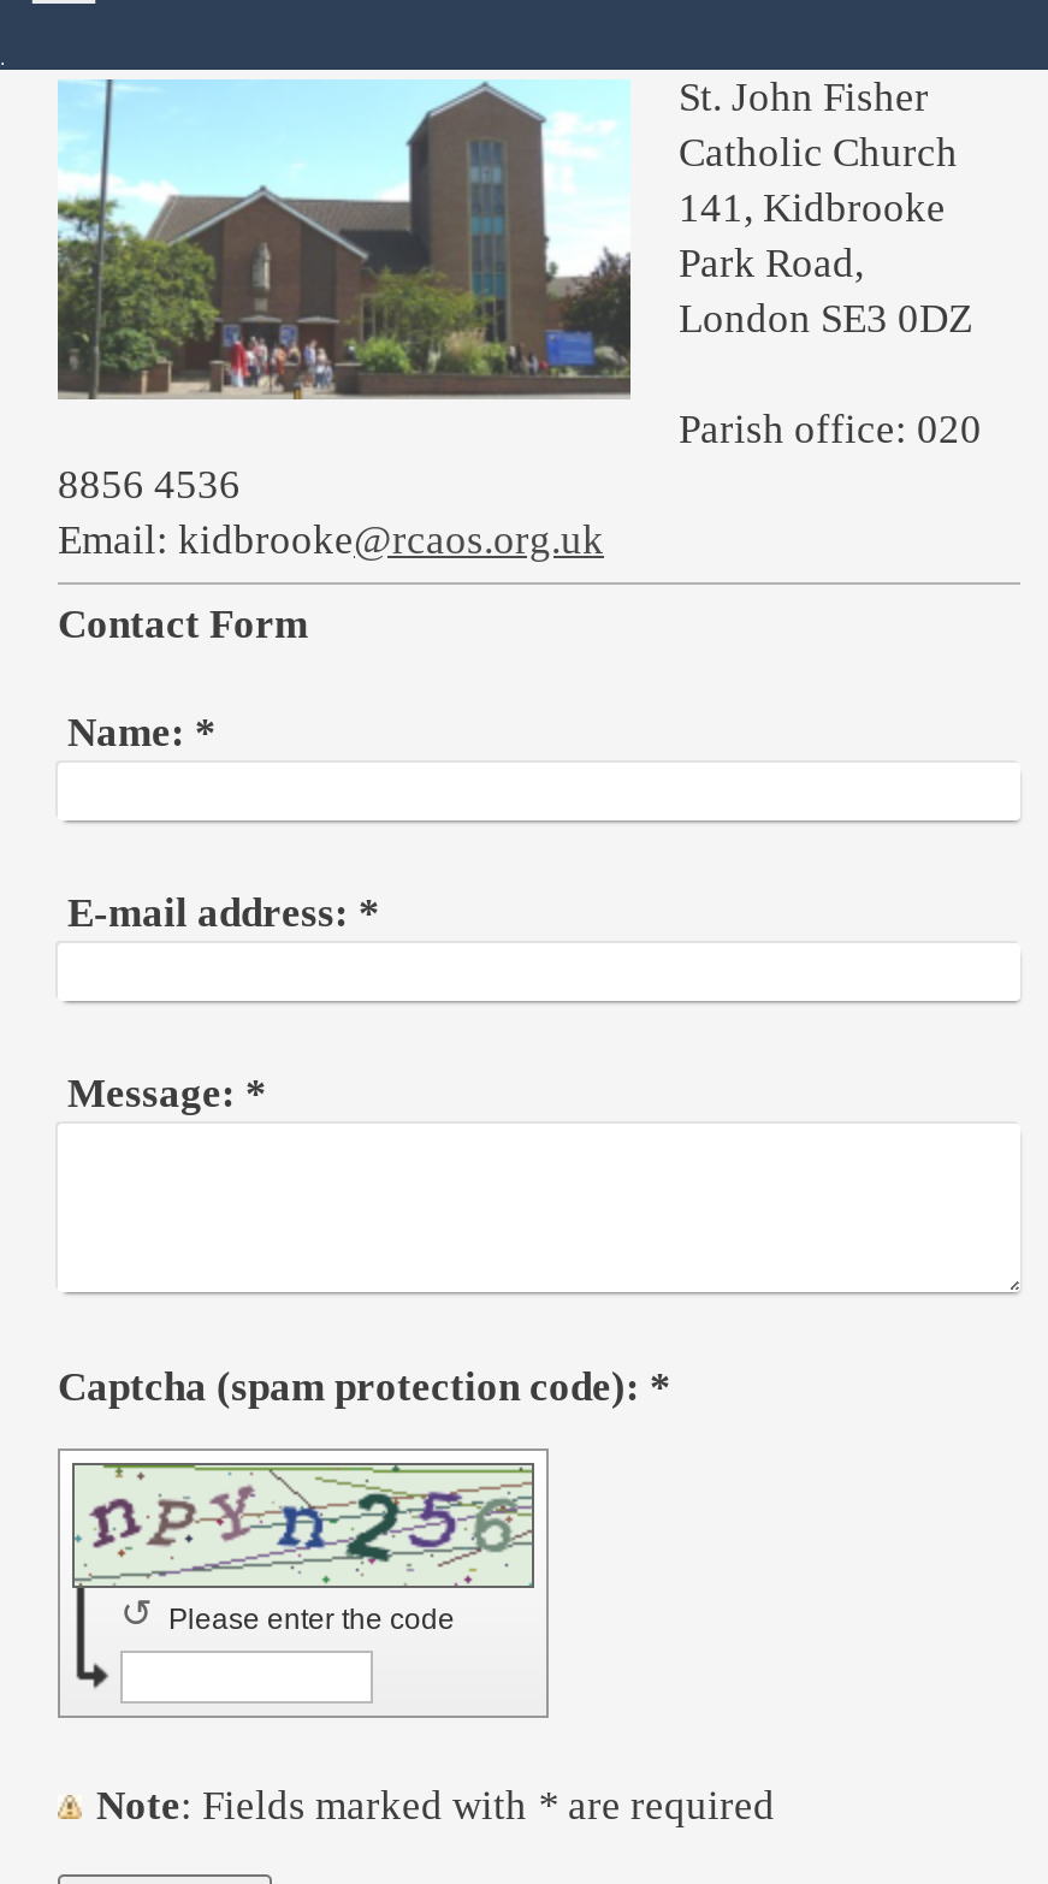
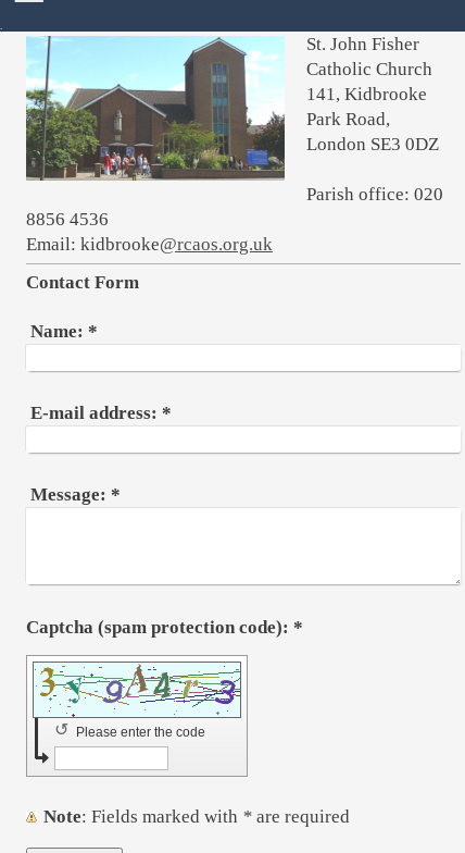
[75,1463,534,1586] [image] -> [34,663,240,717] [image]

